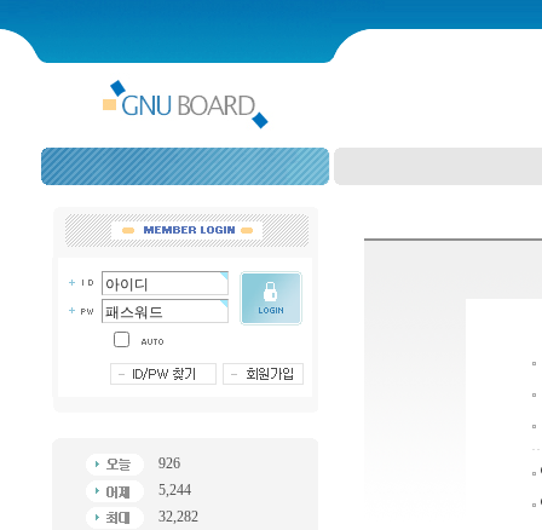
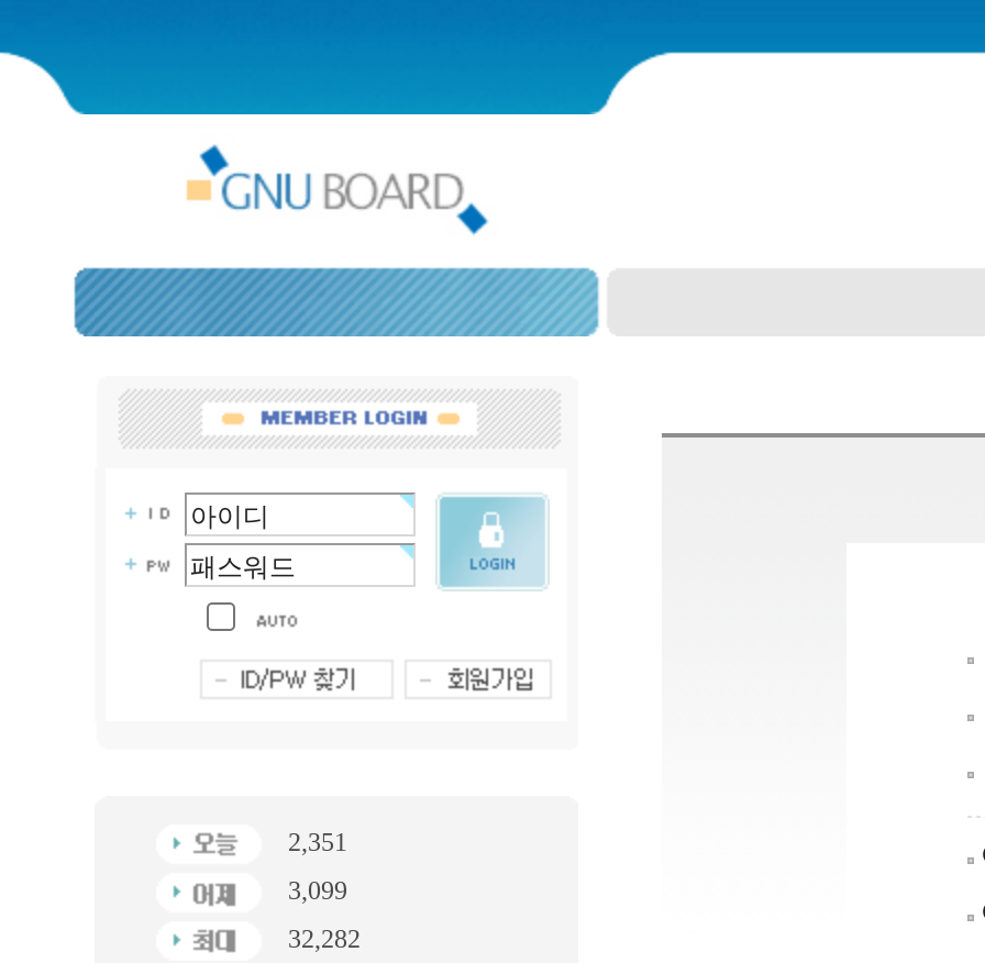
[158,455,180,472] 926 -> [288,827,347,857] 2,351
[158,482,191,499] 5,244 -> [288,875,347,906] 3,099

